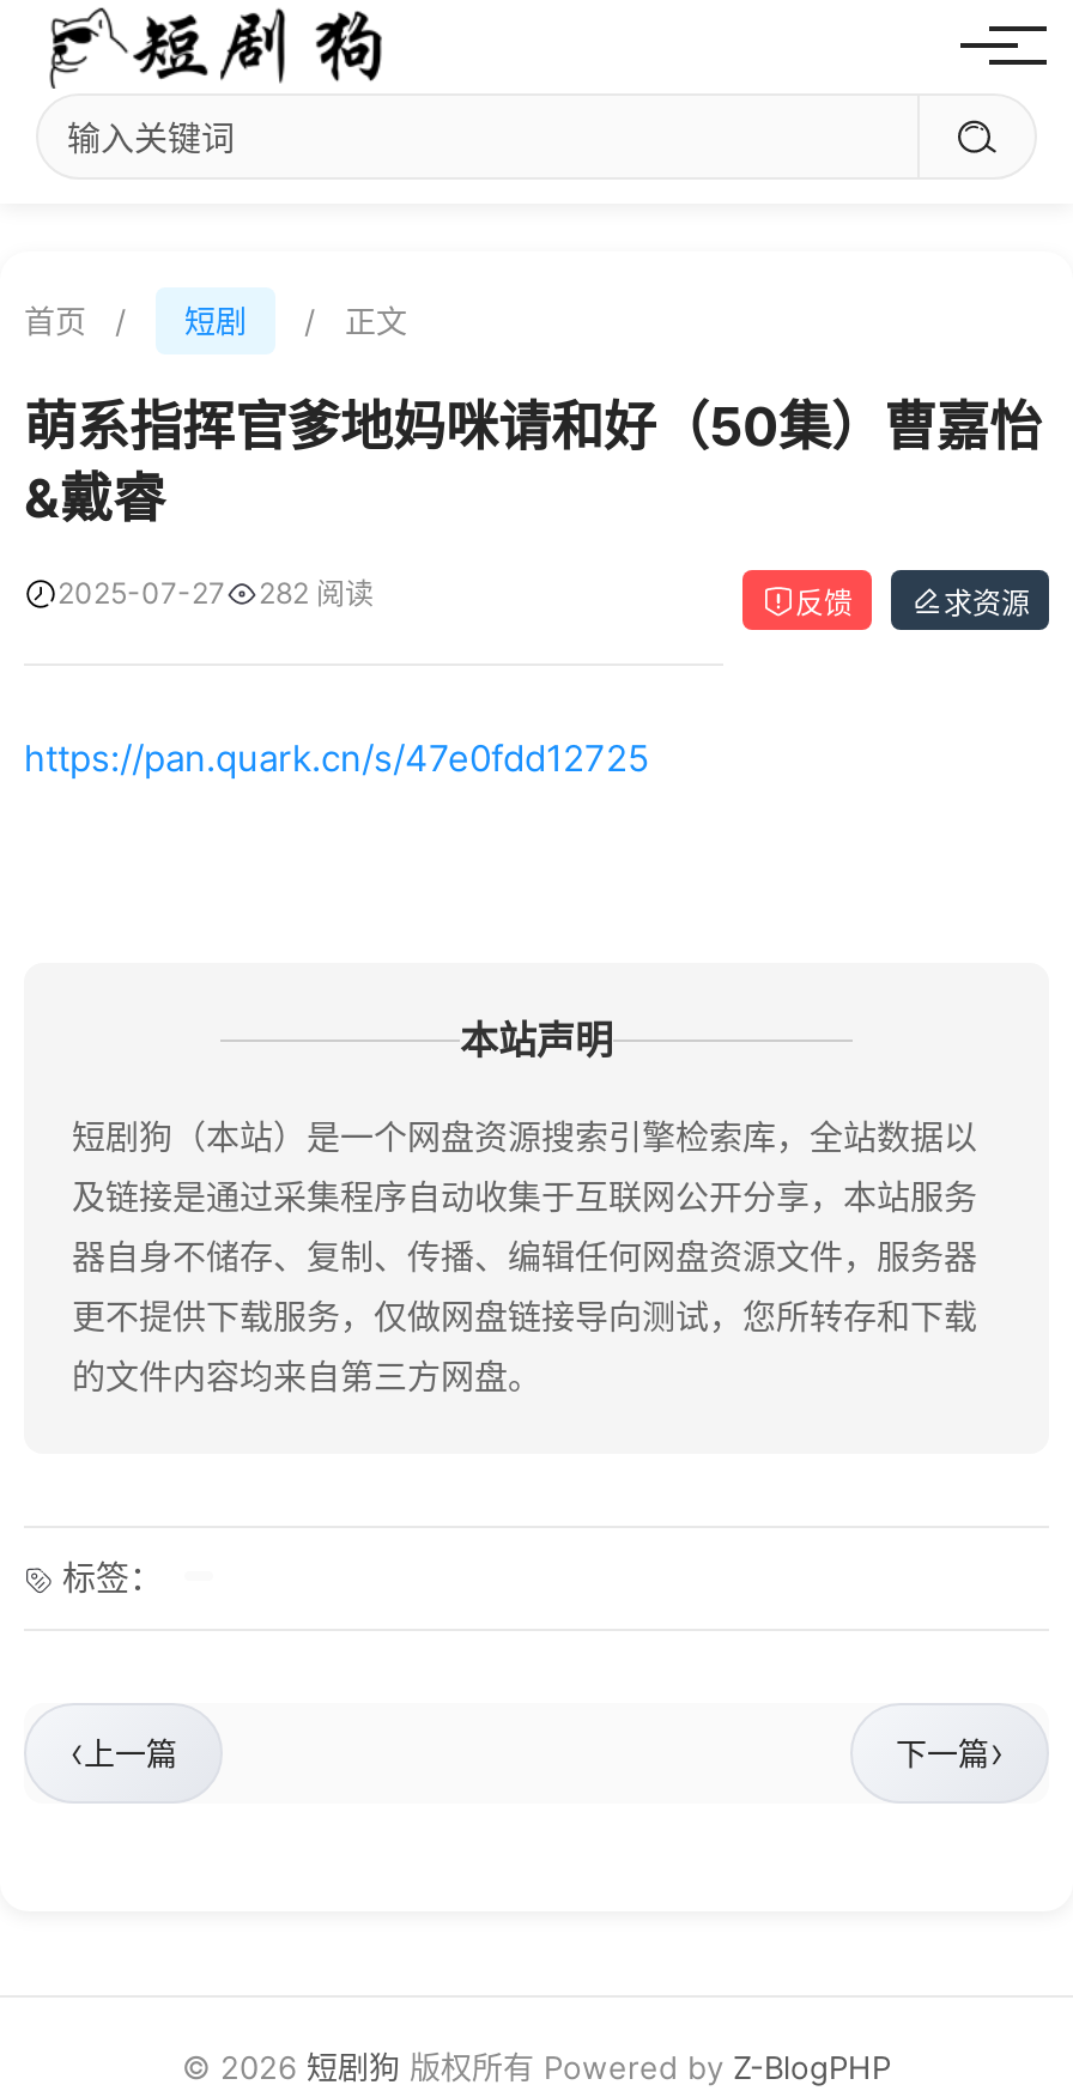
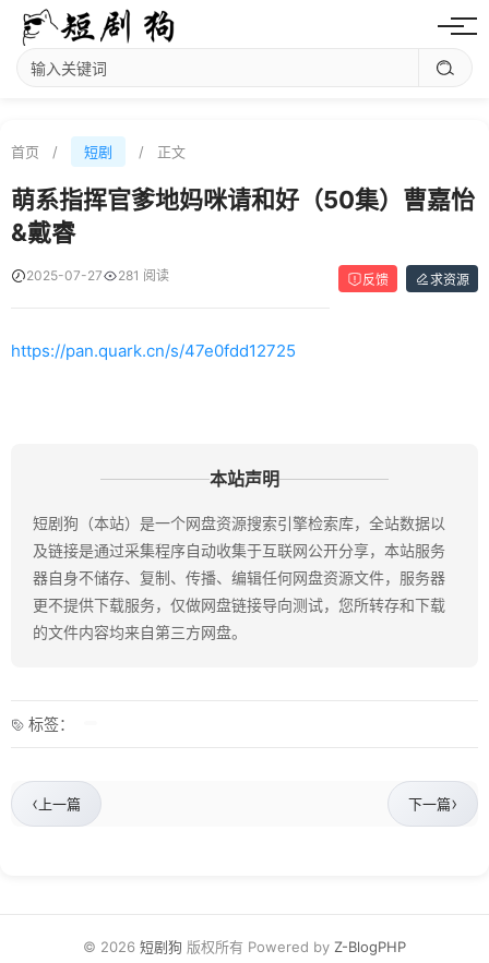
[57,575,374,611] 2025-07-27 282 阅读 -> [26,267,169,284] 2025-07-27 281 阅读

